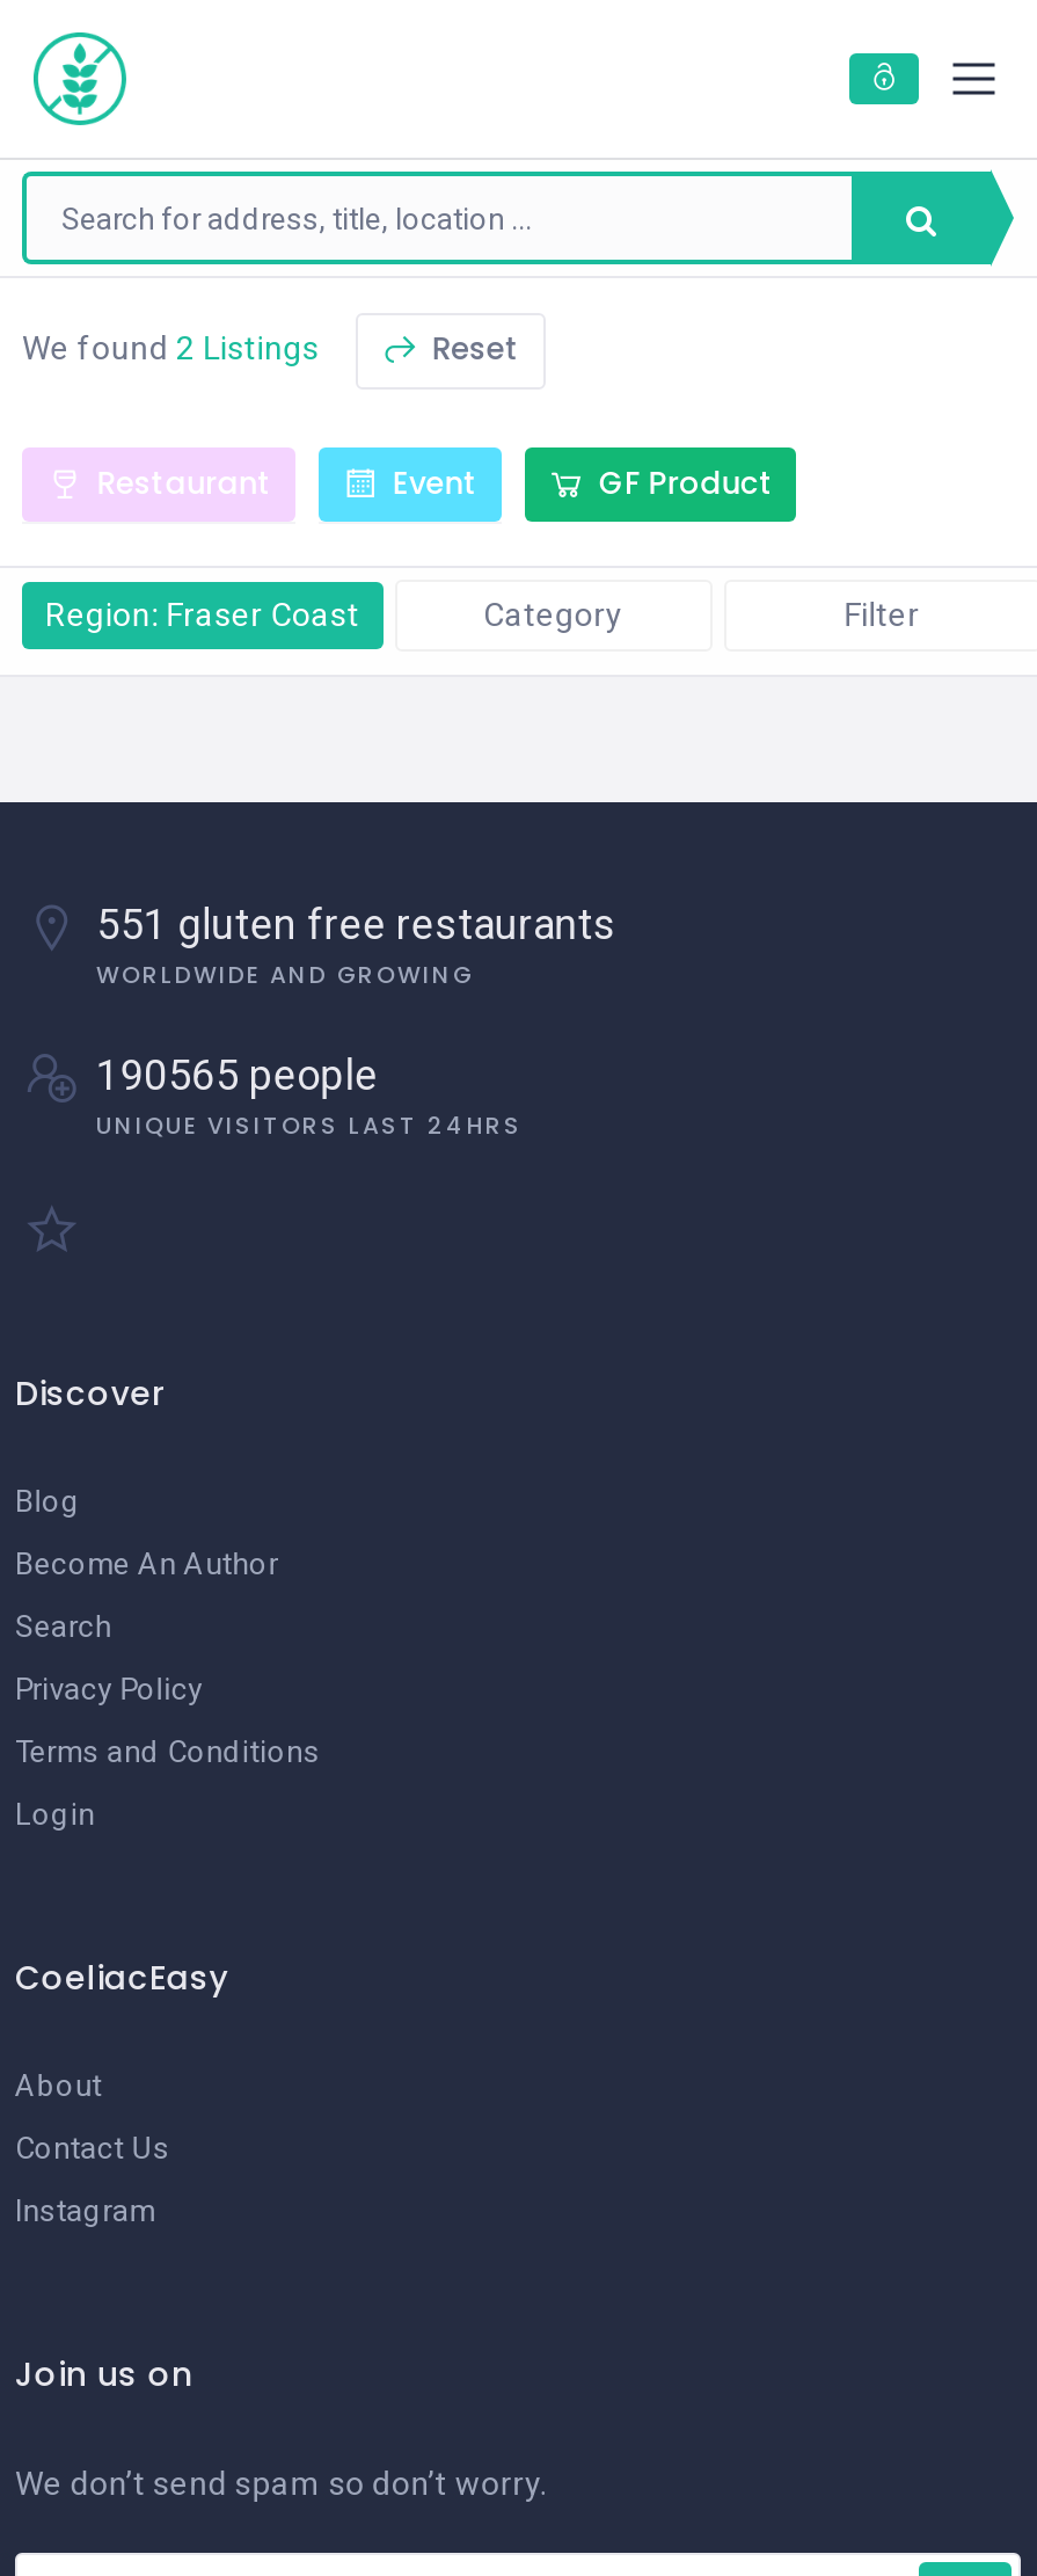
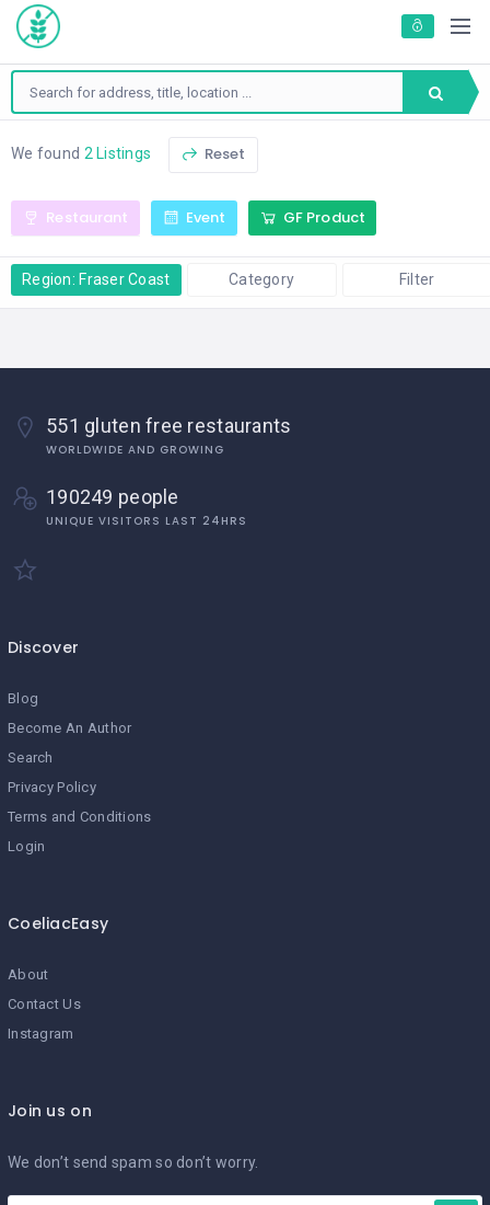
[96,1050,378,1099] 190565 people -> [46,485,179,508] 190249 people

